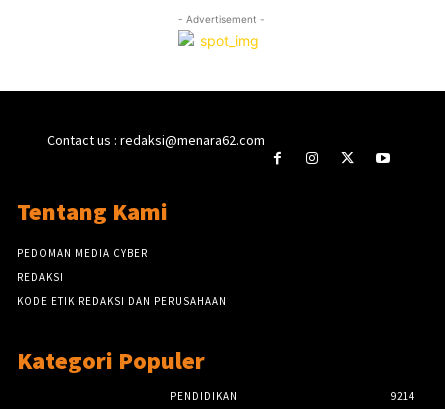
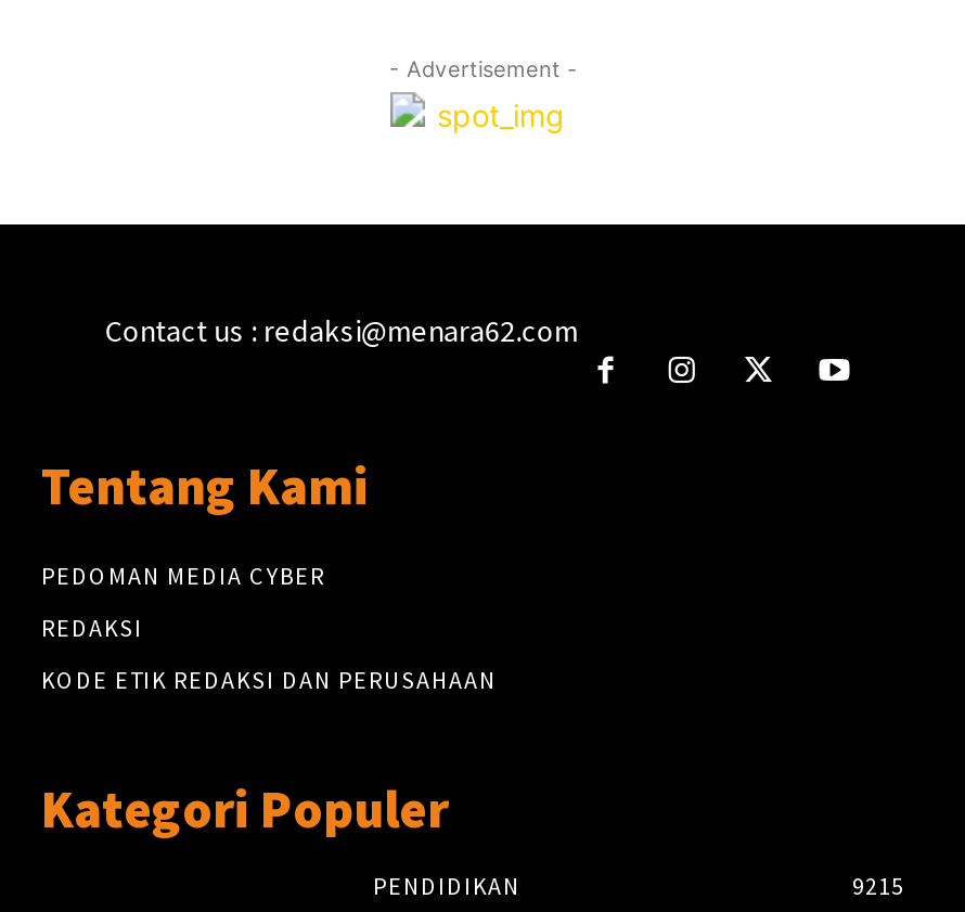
[391,389,415,403] 9214 -> [852,871,904,902] 9215

